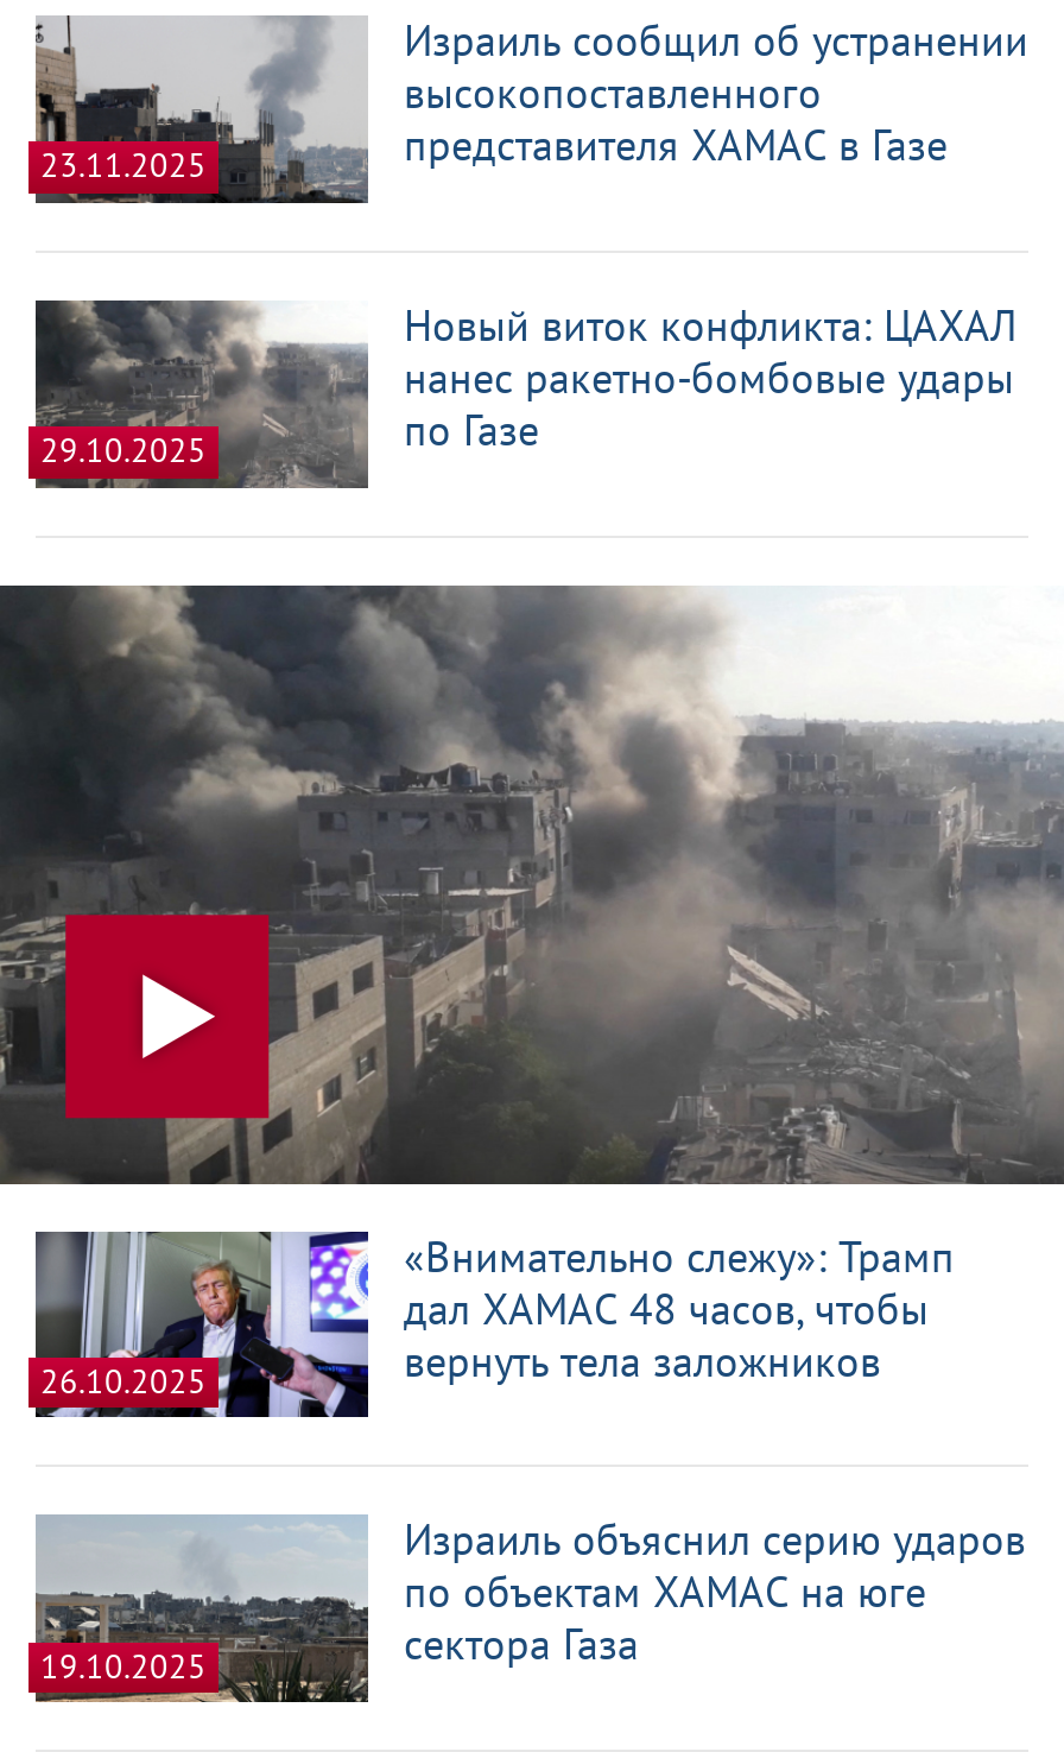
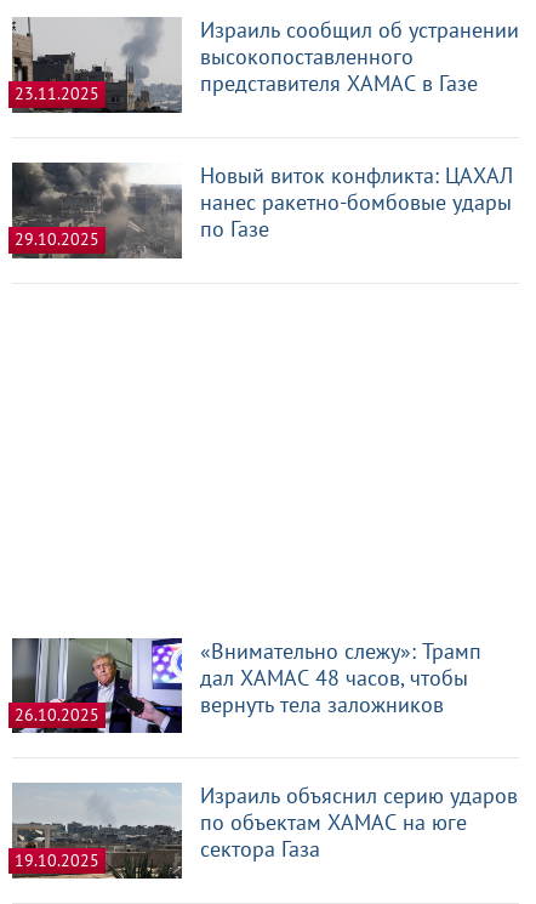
[7,583,1057,1187] [image] -> none

